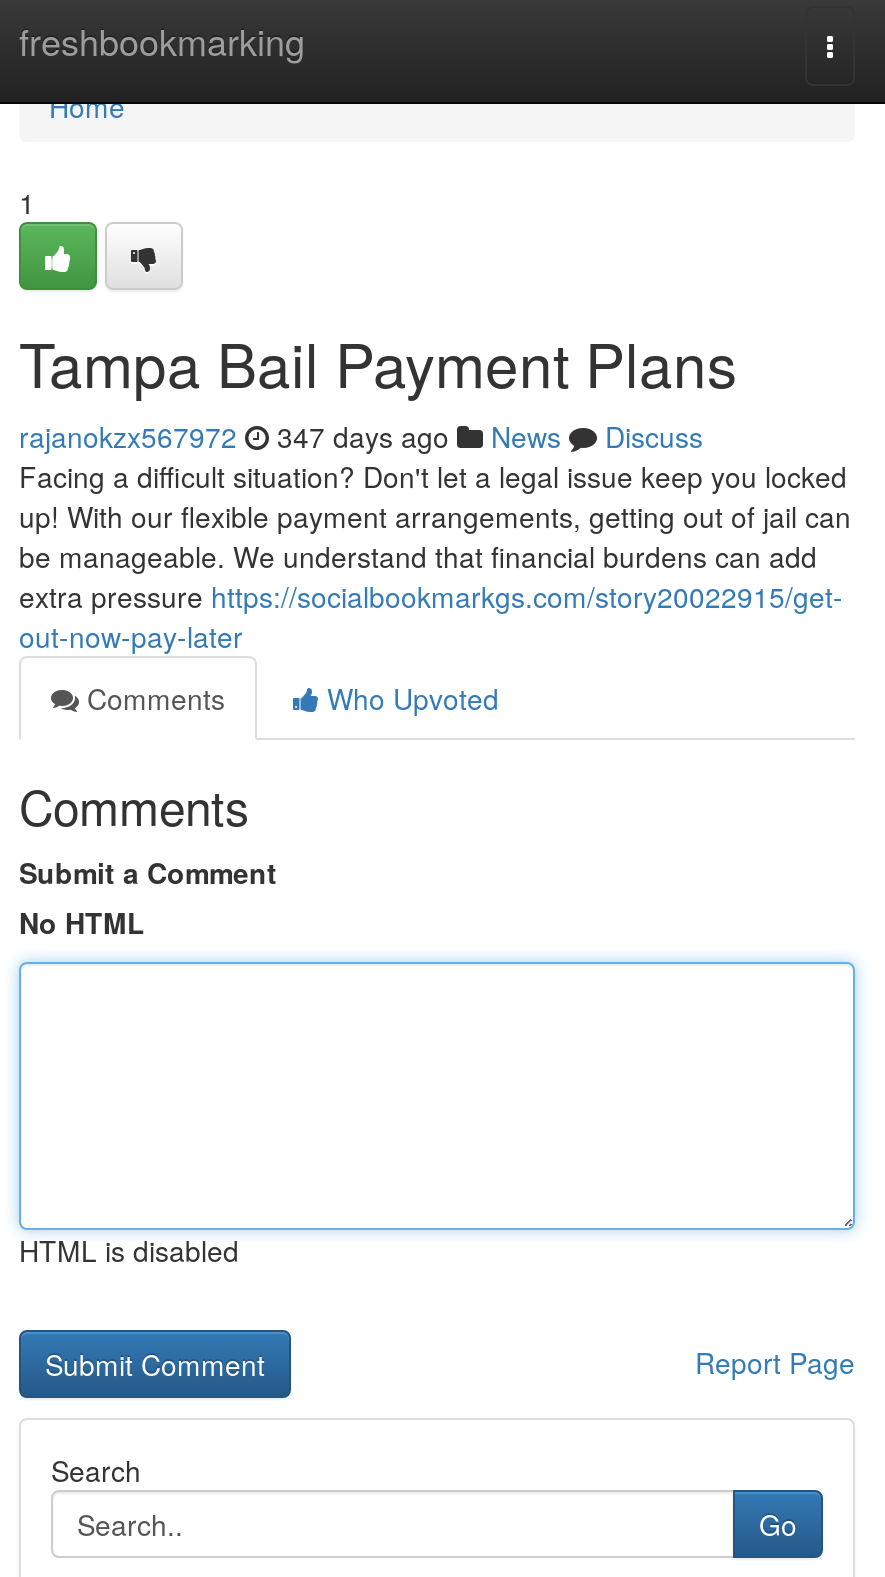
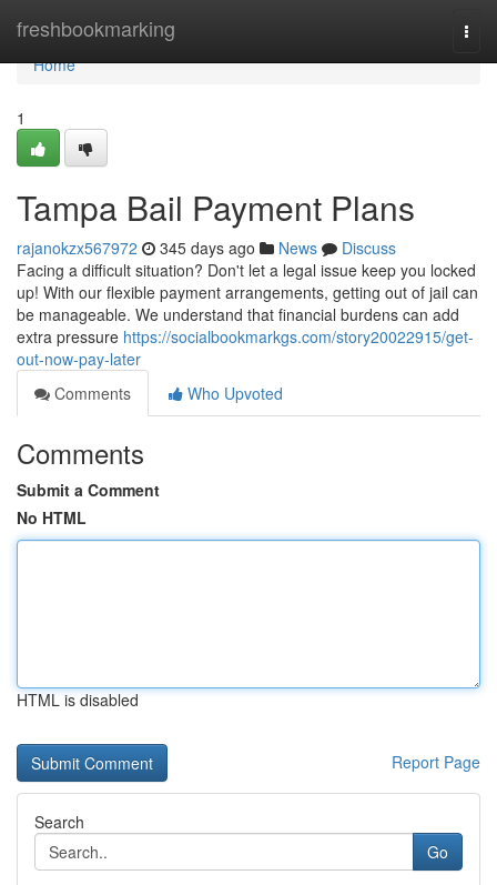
[19,416,703,456] rajanokzx567972 347 days ago News Discuss -> [17,237,396,259] rajanokzx567972 345 days ago News Discuss

